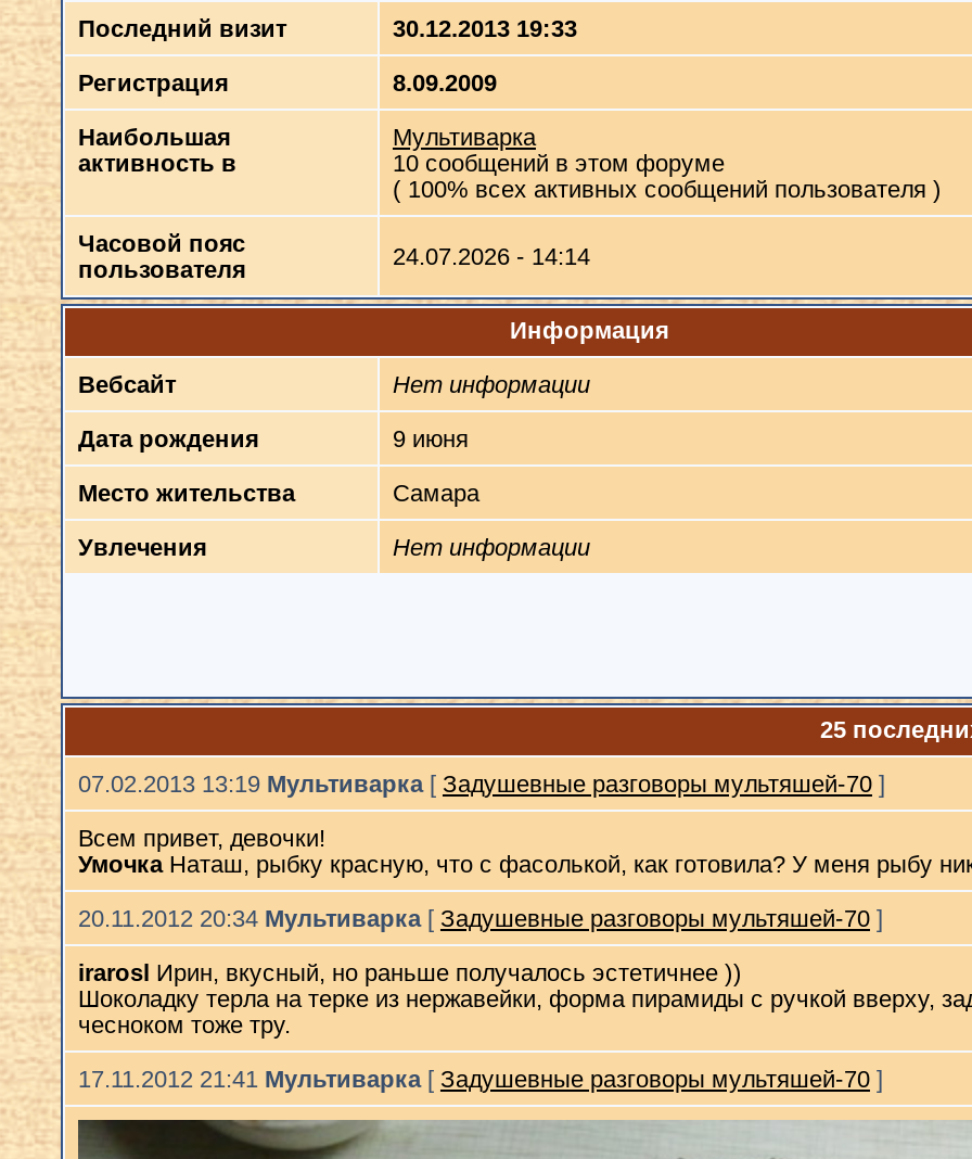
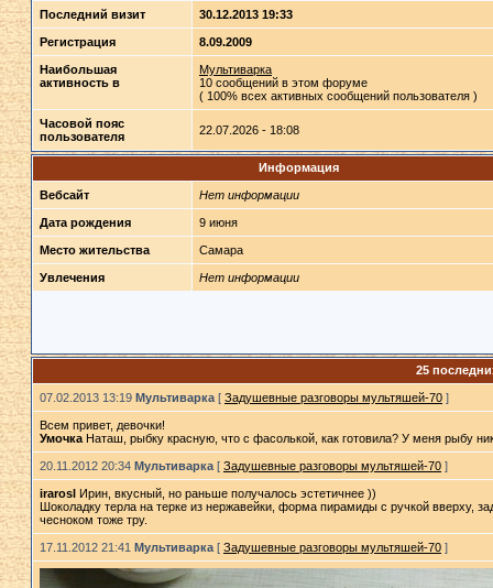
[393,243,590,269] 24.07.2026 - 14:14 -> [199,123,299,137] 22.07.2026 - 18:08

